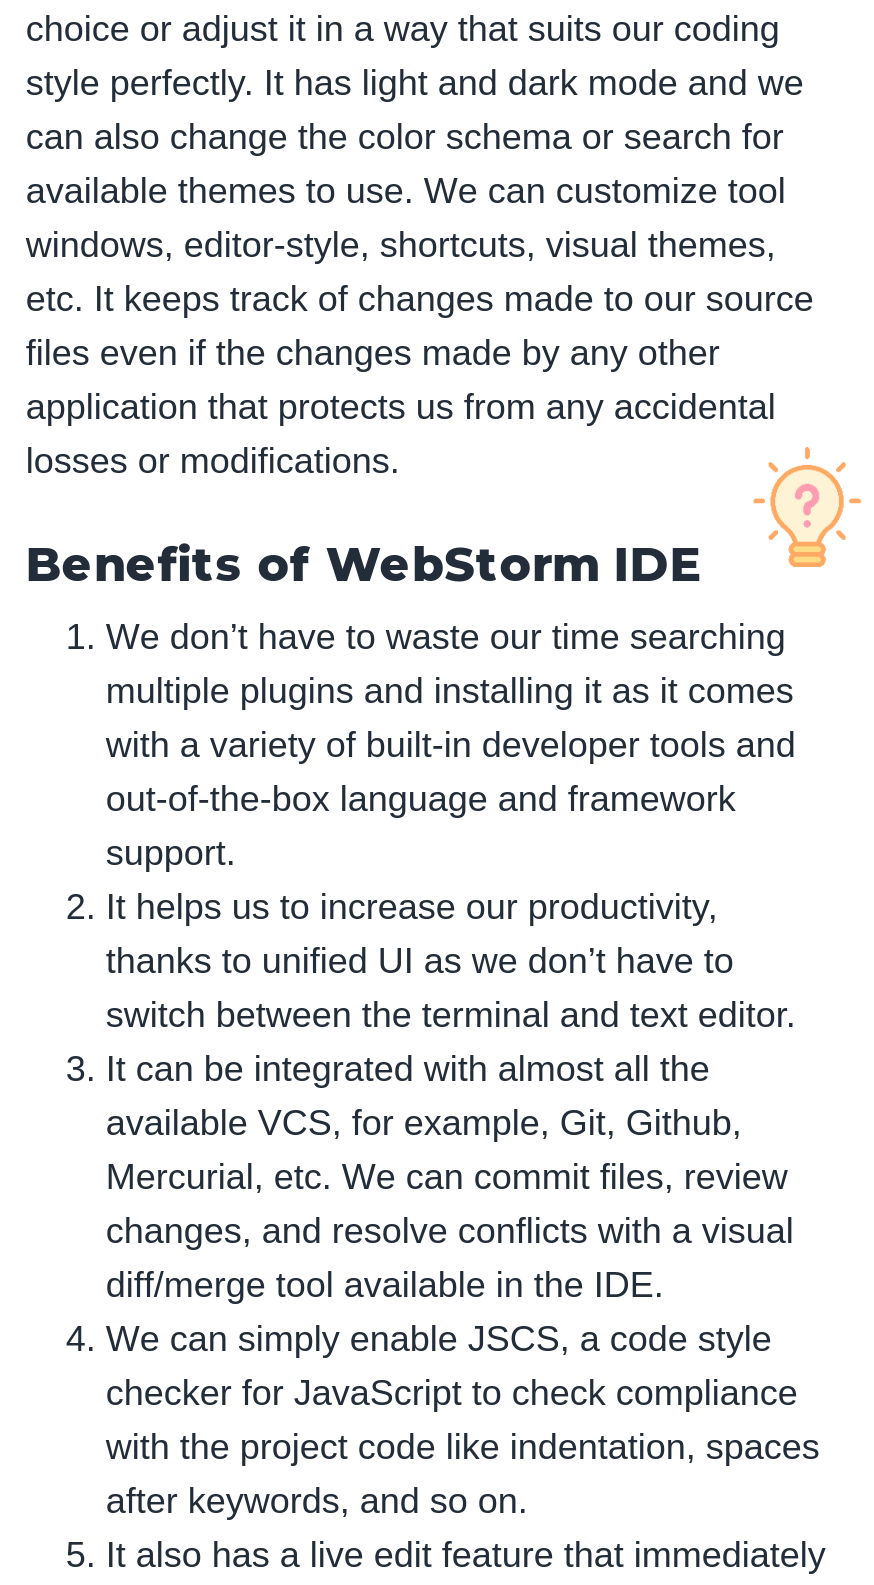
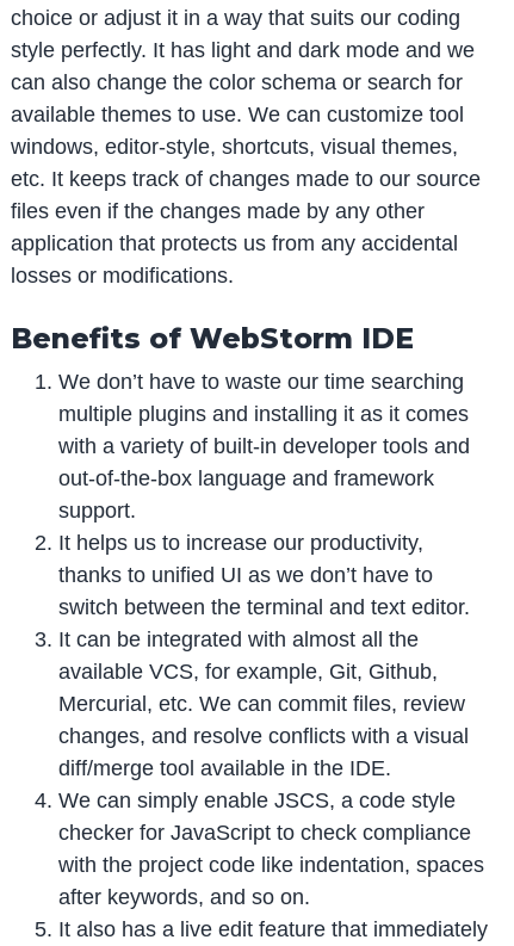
[751,445,863,569] [image] -> none

